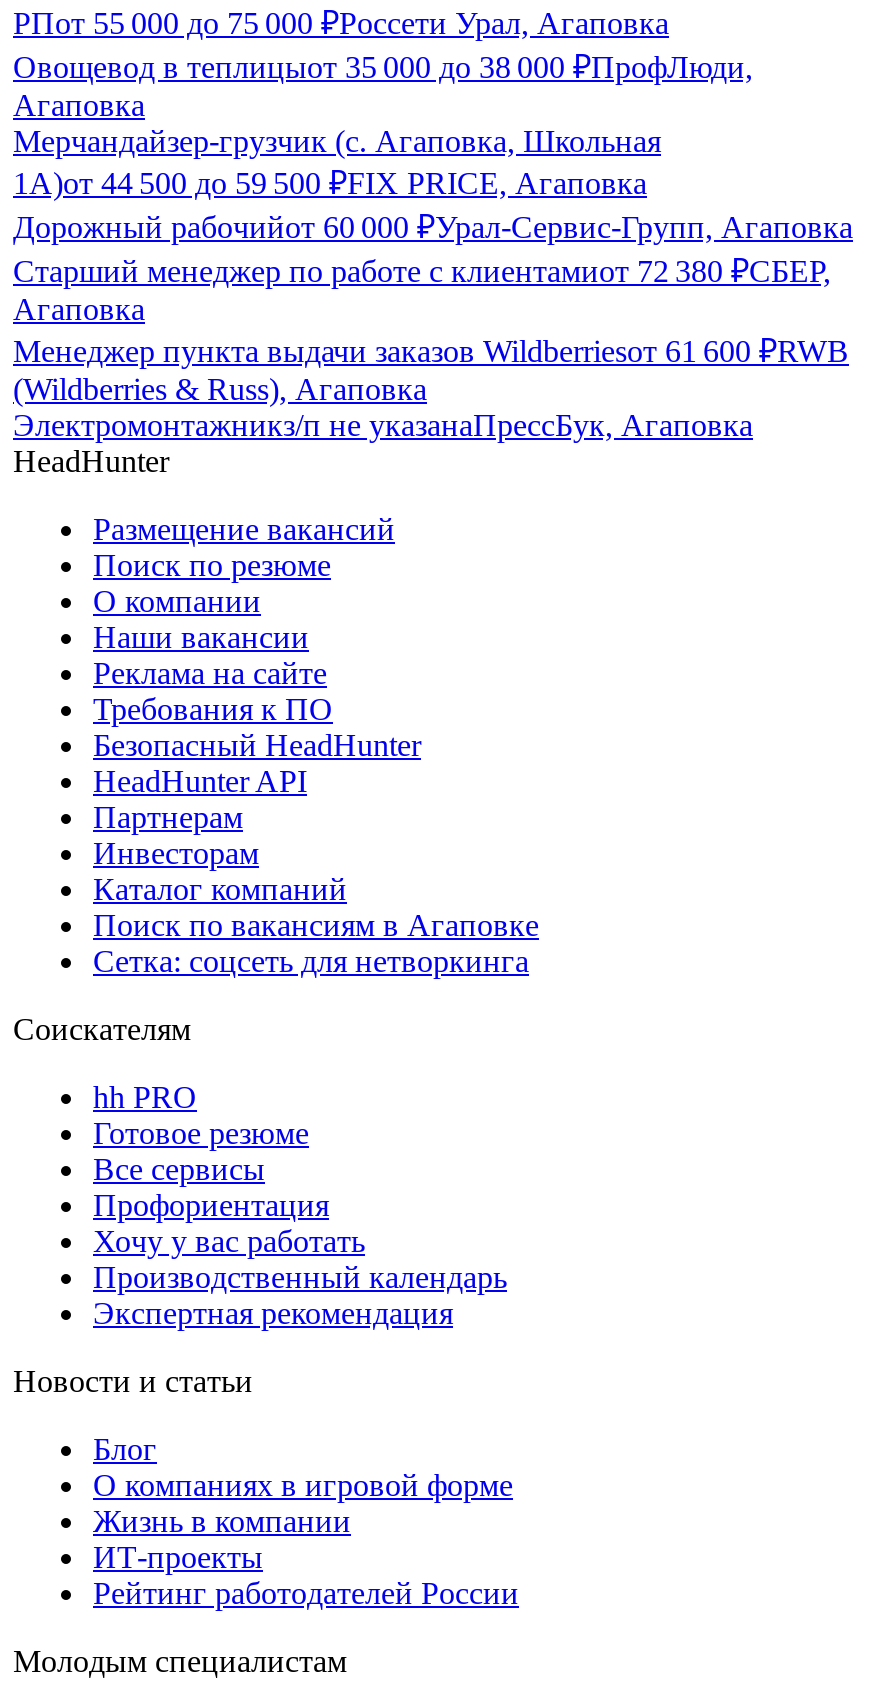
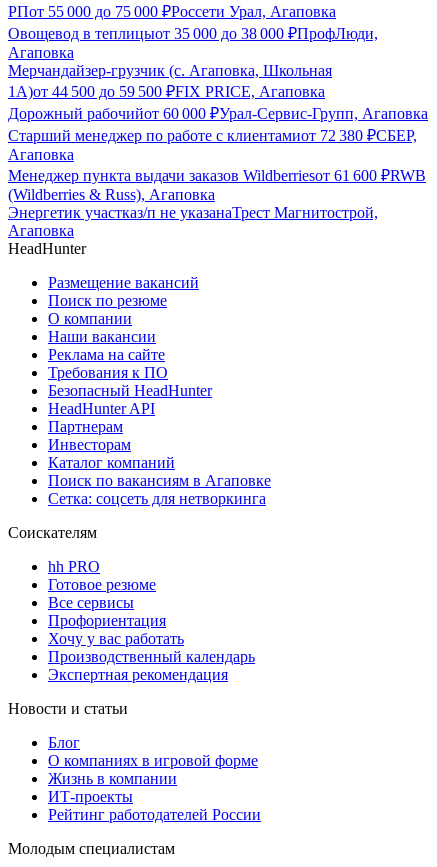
[13,408,753,442] Электромонтажникз/п не указанаПрессБук, Агаповка -> [8,204,378,239] Энергетик участказ/п не указанаТрест Магнитострой, | Агаповка

